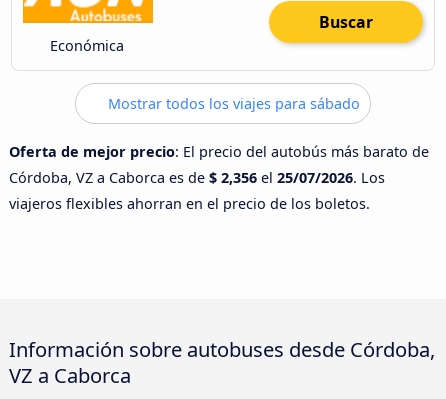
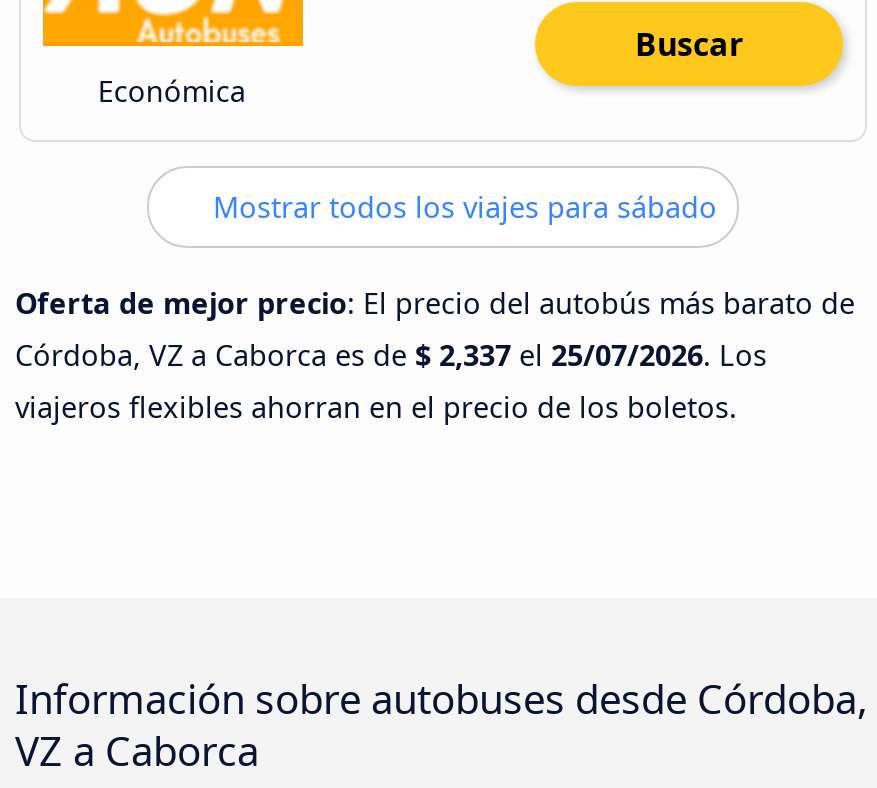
[9,168,385,187] Córdoba, VZ a Caborca es de $ 2,356 el 25/07/2026. Los -> [15,335,767,373] Córdoba, VZ a Caborca es de $ 2,337 el 25/07/2026. Los

